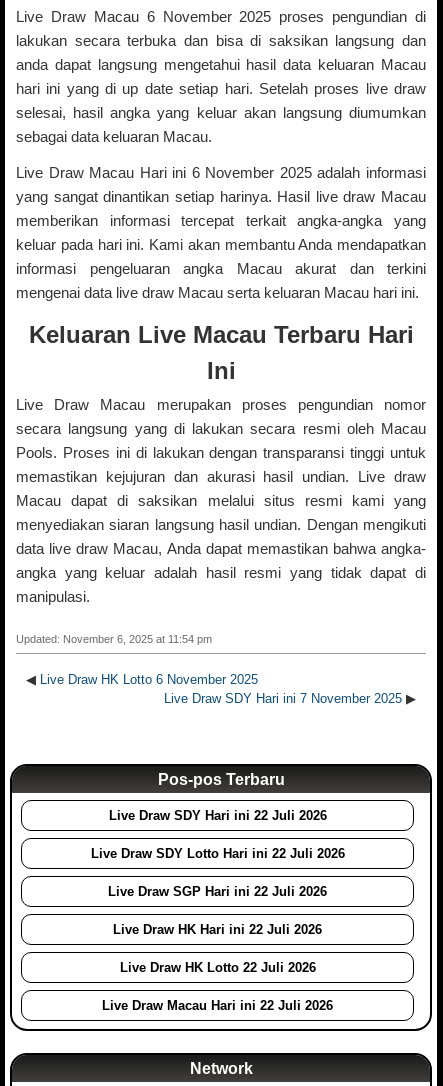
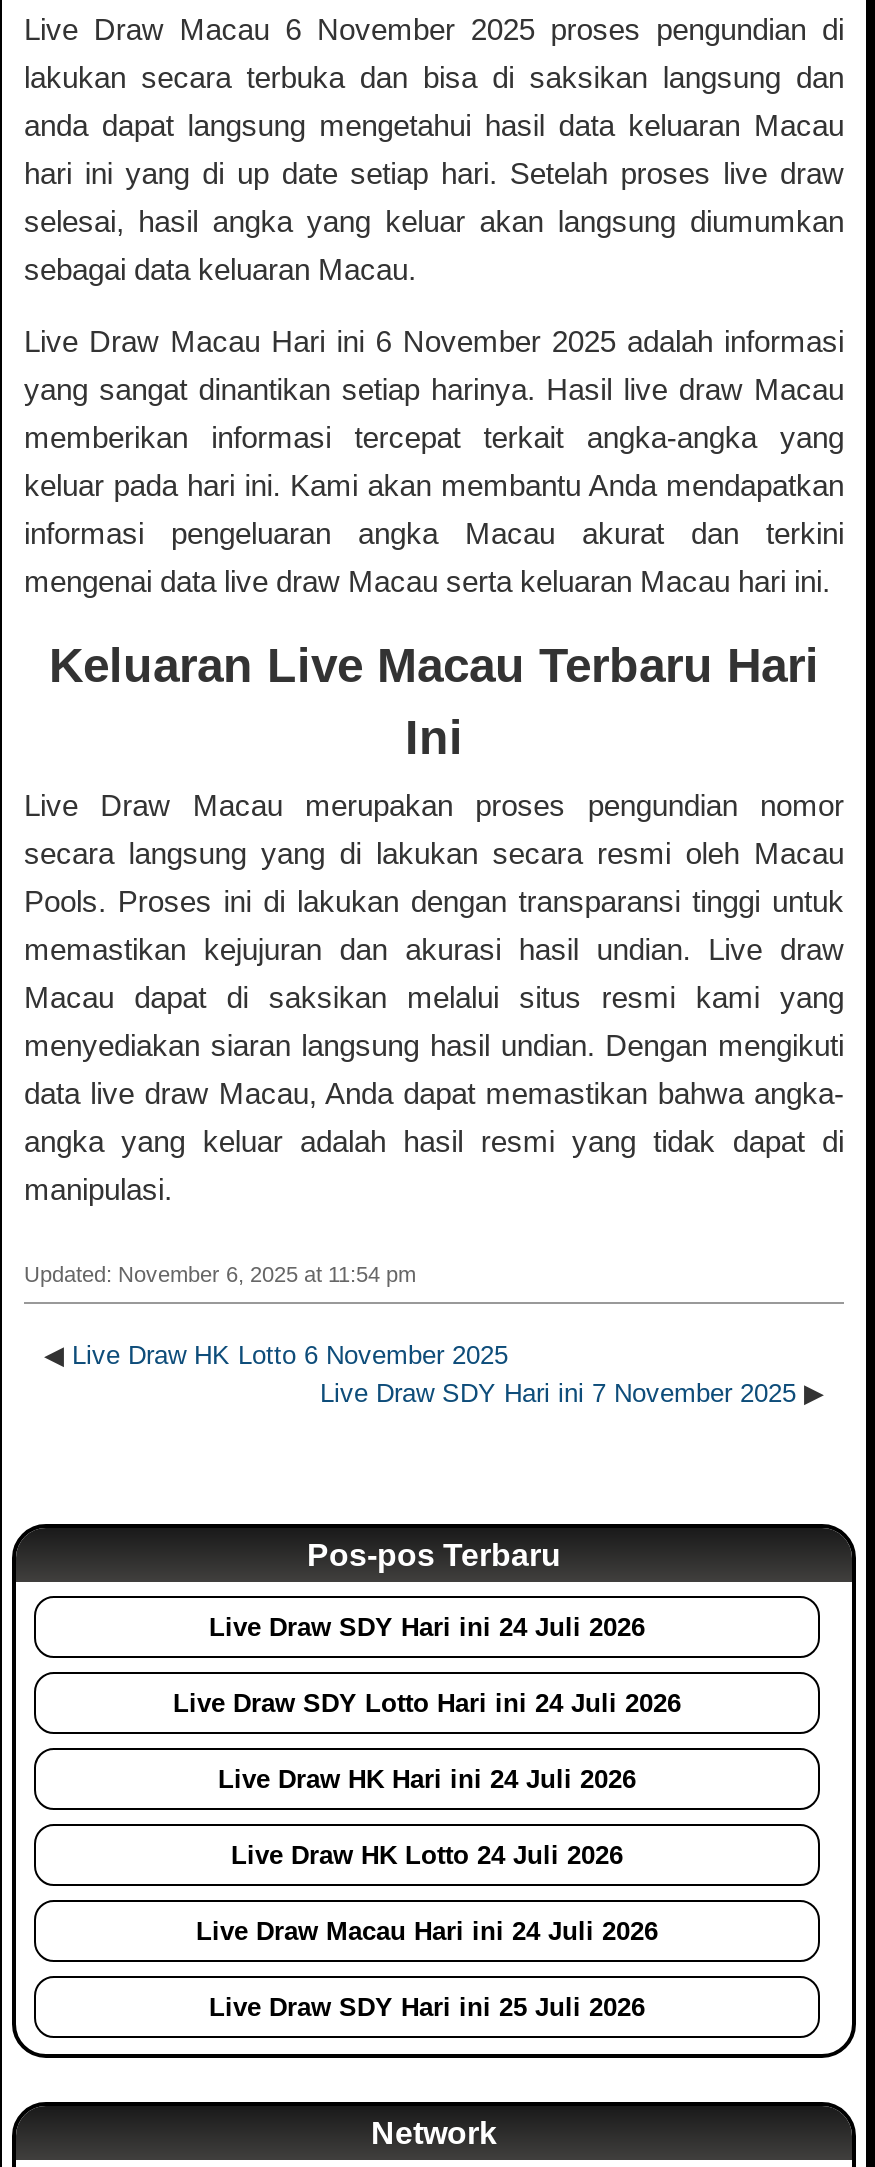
[108,808,326,823] Live Draw SDY Hari ini 22 Juli 2026 -> [209,1613,645,1643] Live Draw SDY Hari ini 24 Juli 2026
[90,846,344,861] Live Draw SDY Lotto Hari ini 22 Juli 2026 -> [173,1689,681,1719] Live Draw SDY Lotto Hari ini 24 Juli 2026
[108,884,327,899] Live Draw SGP Hari ini 22 Juli 2026 -> [218,1765,636,1795] Live Draw HK Hari ini 24 Juli 2026
[113,922,322,937] Live Draw HK Hari ini 22 Juli 2026 -> [231,1841,623,1871] Live Draw HK Lotto 24 Juli 2026
[119,960,315,975] Live Draw HK Lotto 22 Juli 2026 -> [196,1917,658,1947] Live Draw Macau Hari ini 24 Juli 2026
[102,998,333,1013] Live Draw Macau Hari ini 22 Juli 2026 -> [209,1993,645,2023] Live Draw SDY Hari ini 25 Juli 2026

